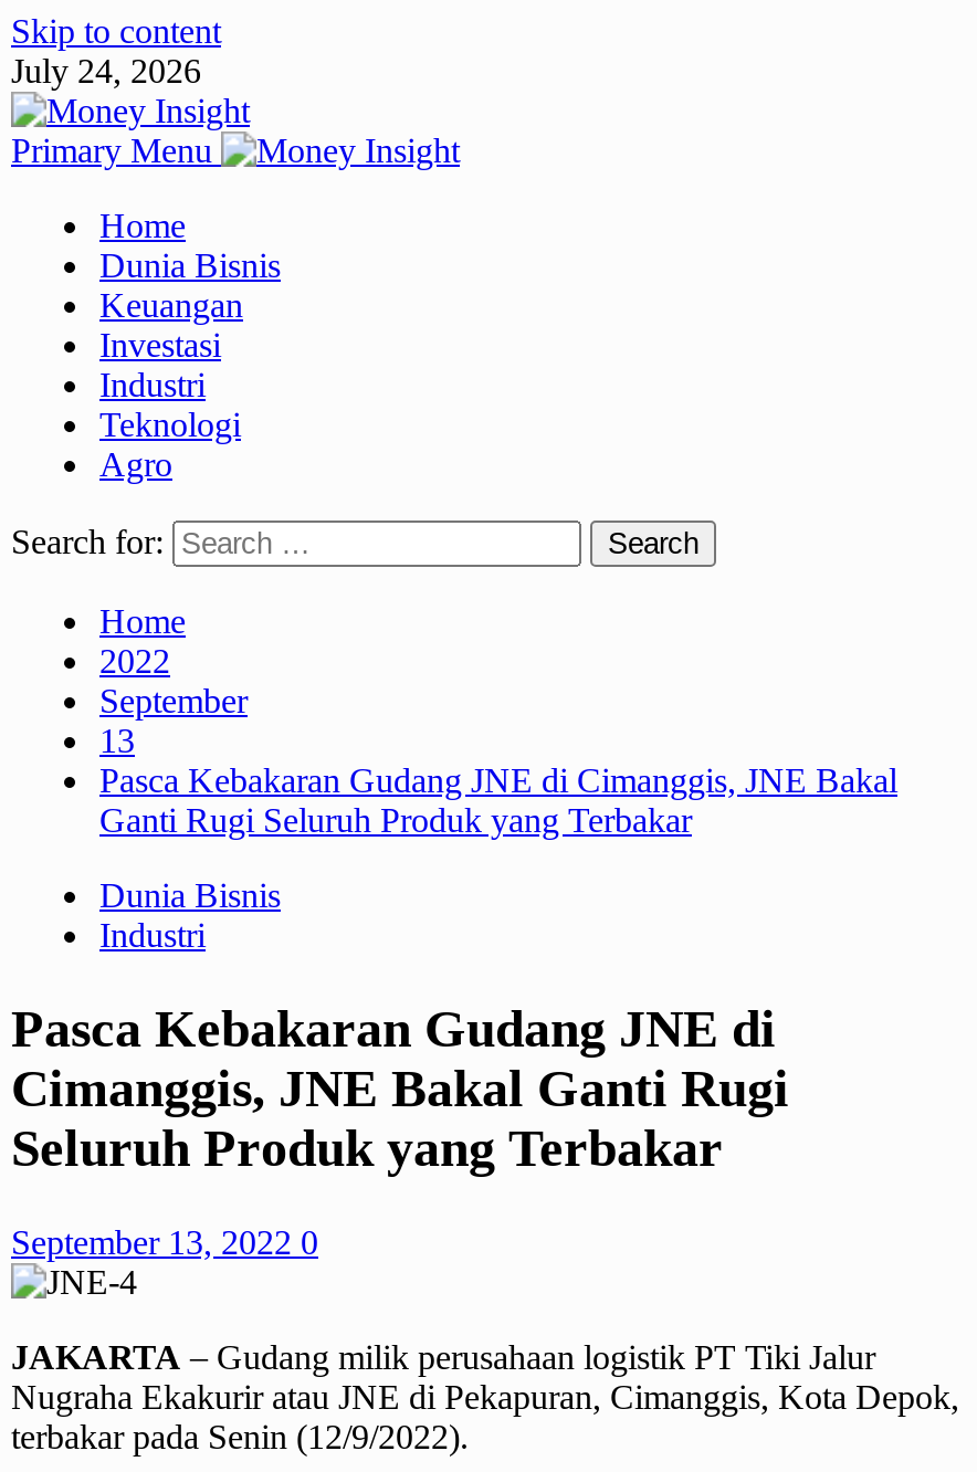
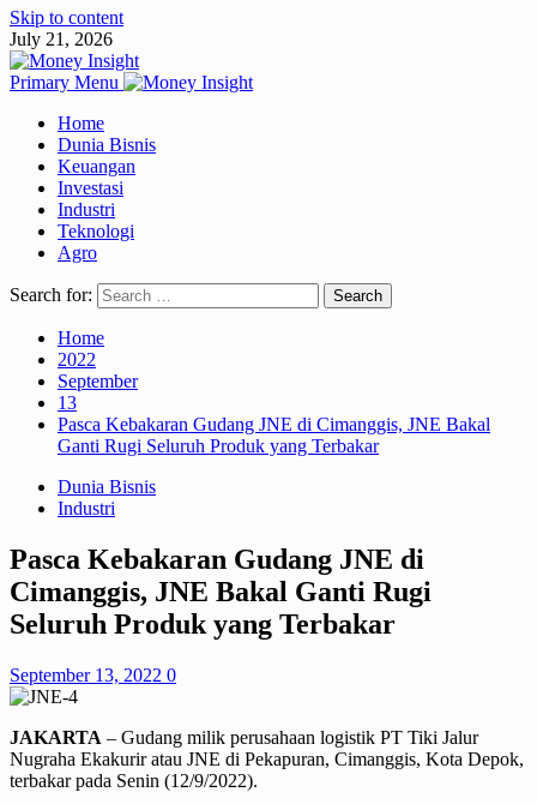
[11,52,201,90] July 24, 2026 -> [10,29,113,49] July 21, 2026

